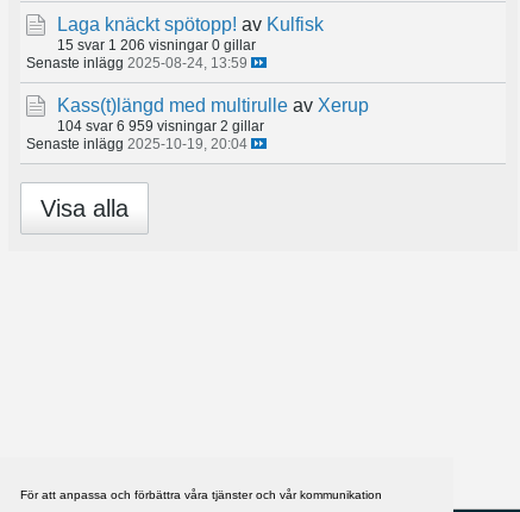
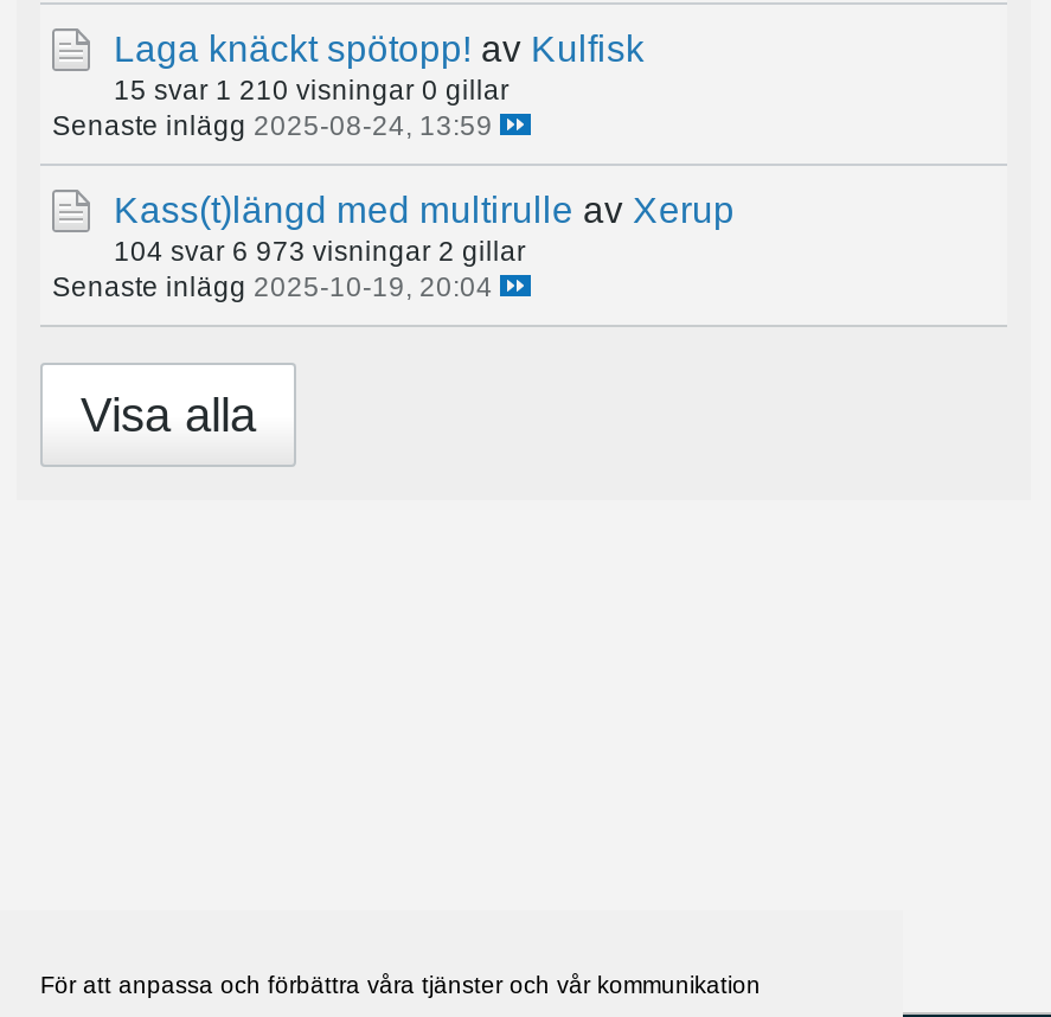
[57,36,256,52] 15 svar 1 206 visningar 0 gillar -> [114,72,510,103] 15 svar 1 210 visningar 0 gillar
[57,117,264,133] 104 svar 6 959 visningar 2 gillar -> [114,234,526,264] 104 svar 6 973 visningar 2 gillar

